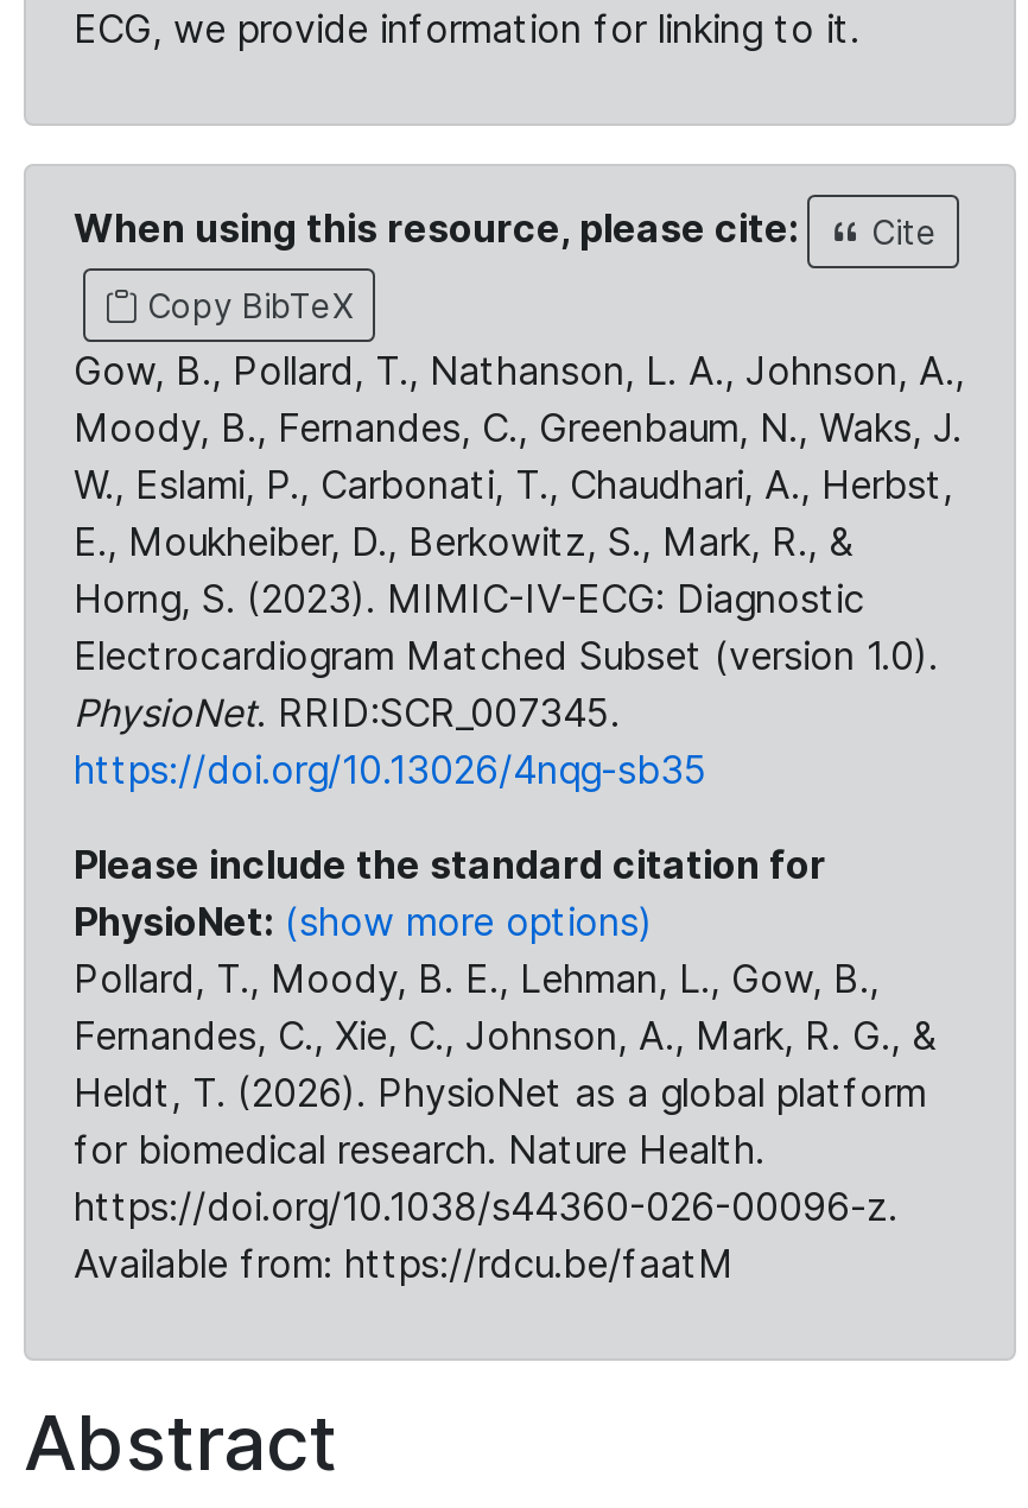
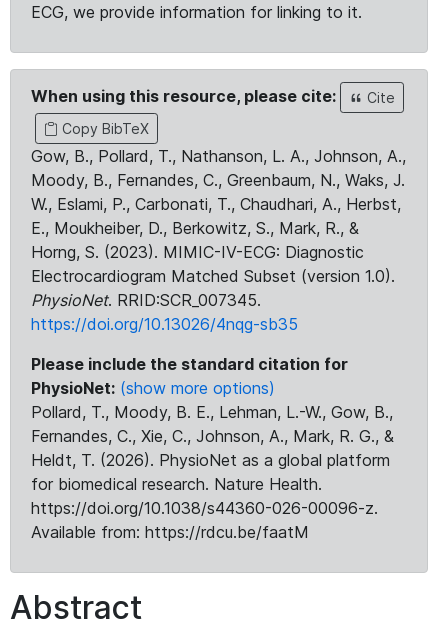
[74,955,878,1002] Pollard, T., Moody, B. E., Lehman, L., Gow, B., -> [31,402,393,422] Pollard, T., Moody, B. E., Lehman, L.-W., Gow, B.,

